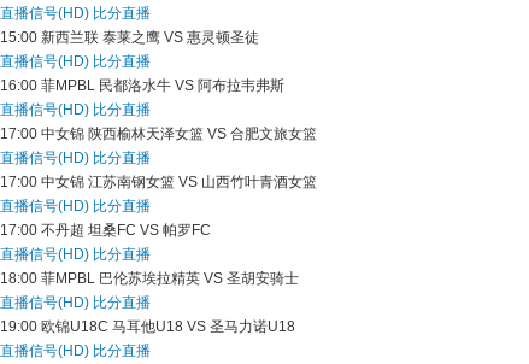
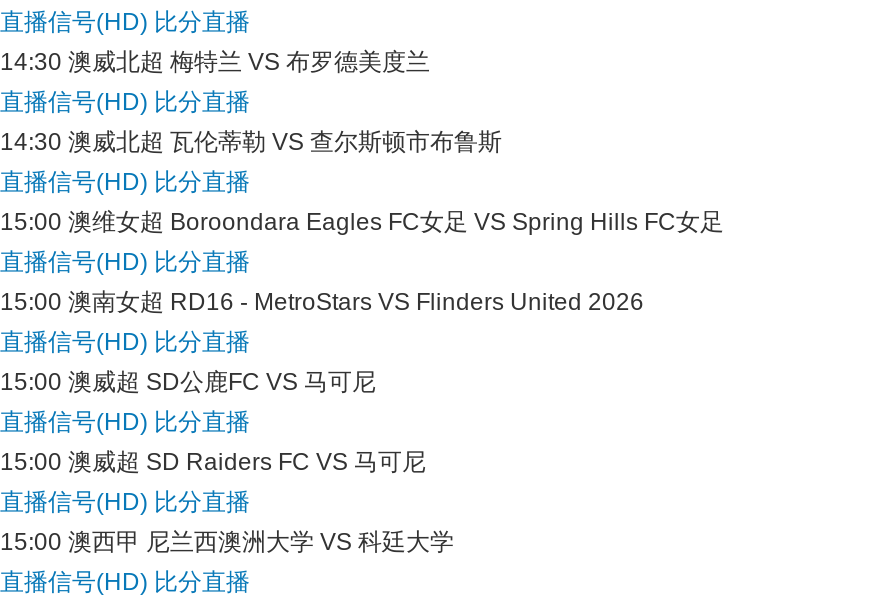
[0,29,259,46] 15:00 新西兰联泰莱之鹰 VS 惠灵顿圣徒 -> [0,48,430,76] 14:30 澳威北超梅特兰 VS 布罗德美度兰
[0,77,284,94] 16:00 菲MPBL民都洛水牛 VS 阿布拉韦弗斯 -> [0,128,502,156] 14:30 澳威北超瓦伦蒂勒 VS 查尔斯顿市布鲁斯
[0,125,317,142] 17:00 中女锦陕西榆林天泽女篮 VS 合肥文旅女篮 -> [0,208,724,236] 15:00 澳维女超Boroondara Eagles FC女足 VS Spring Hills FC女足
[0,174,317,190] 17:00 中女锦江苏南钢女篮 VS 山西竹叶青酒女篮 -> [0,288,644,316] 15:00 澳南女超RD16 - MetroStars VS Flinders United 2026
[0,222,211,239] 17:00 不丹超坦桑FC VS 帕罗FC -> [0,368,376,396] 15:00 澳威超SD公鹿FC VS 马可尼
[0,270,299,287] 18:00 菲MPBL巴伦苏埃拉精英 VS 圣胡安骑士 -> [0,448,426,476] 15:00 澳威超SD Raiders FC VS 马可尼
[0,318,295,335] 19:00 欧锦U18C马耳他U18 VS 圣马力诺U18 -> [0,528,454,556] 15:00 澳西甲尼兰西澳洲大学 VS 科廷大学

